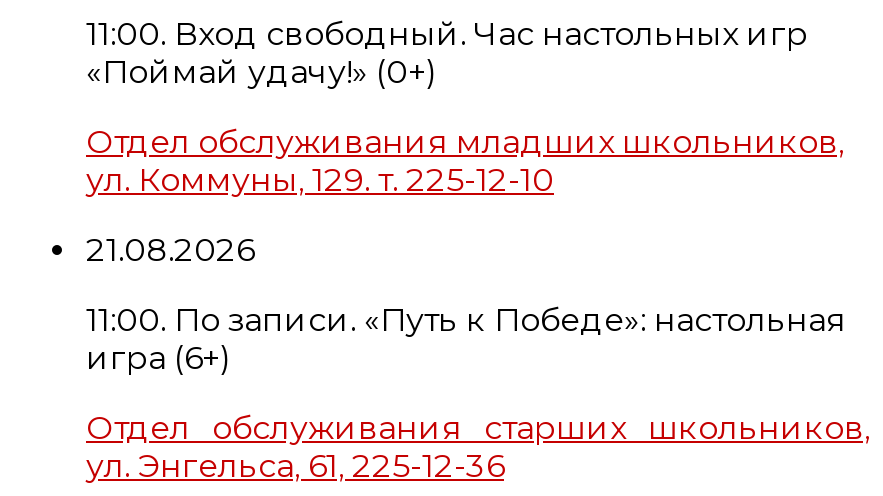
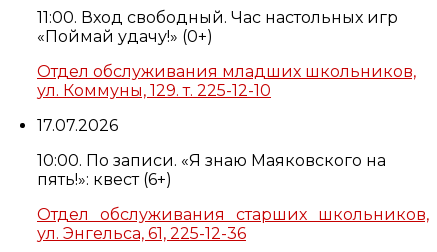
[86,231,254,269] 21.08.2026 -> [37,116,118,135] 17.07.2026
[86,301,846,377] 11:00. По записи. «Путь к Победе»: настольная | игра (6+) -> [37,151,386,189] 10:00. По записи. «Я знаю Маяковского на | пять!»: квест (6+)

